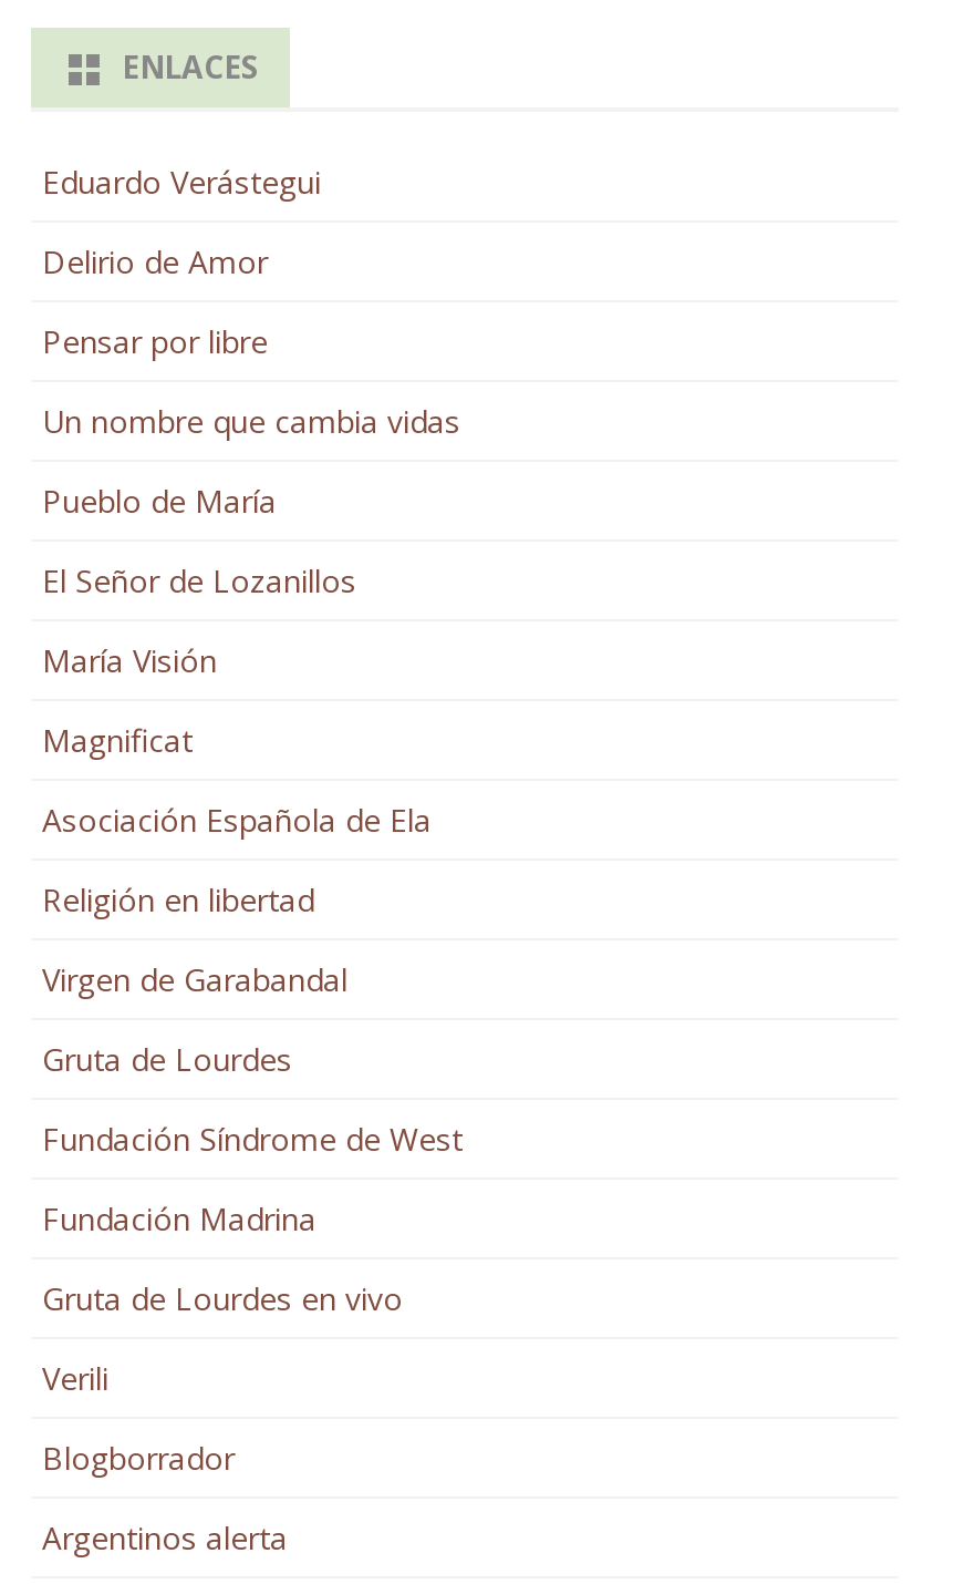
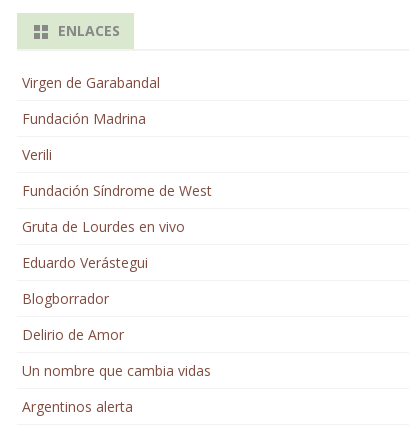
moved [42,161,321,203] -> [22,253,148,272]: Eduardo Verástegui
moved [42,240,460,442] -> [22,325,211,380]: Delirio de Amor | Un nombre que cambia vidas
[42,320,432,920] Pensar por libre | Pueblo de María | El Señor de Lozanillos | María Visión | Magnificat | Asociación Española de Ela | Religión en libertad -> none
moved [42,958,347,1000] -> [22,73,160,92]: Virgen de Garabandal
[42,1038,292,1080] Gruta de Lourdes -> none
moved [42,1118,463,1160] -> [22,181,212,200]: Fundación Síndrome de West
moved [42,1197,316,1240] -> [22,109,146,128]: Fundación Madrina
moved [42,1277,403,1319] -> [22,217,185,236]: Gruta de Lourdes en vivo
moved [42,1357,108,1399] -> [22,145,52,164]: Verili
moved [42,1437,235,1479] -> [22,289,109,308]: Blogborrador

